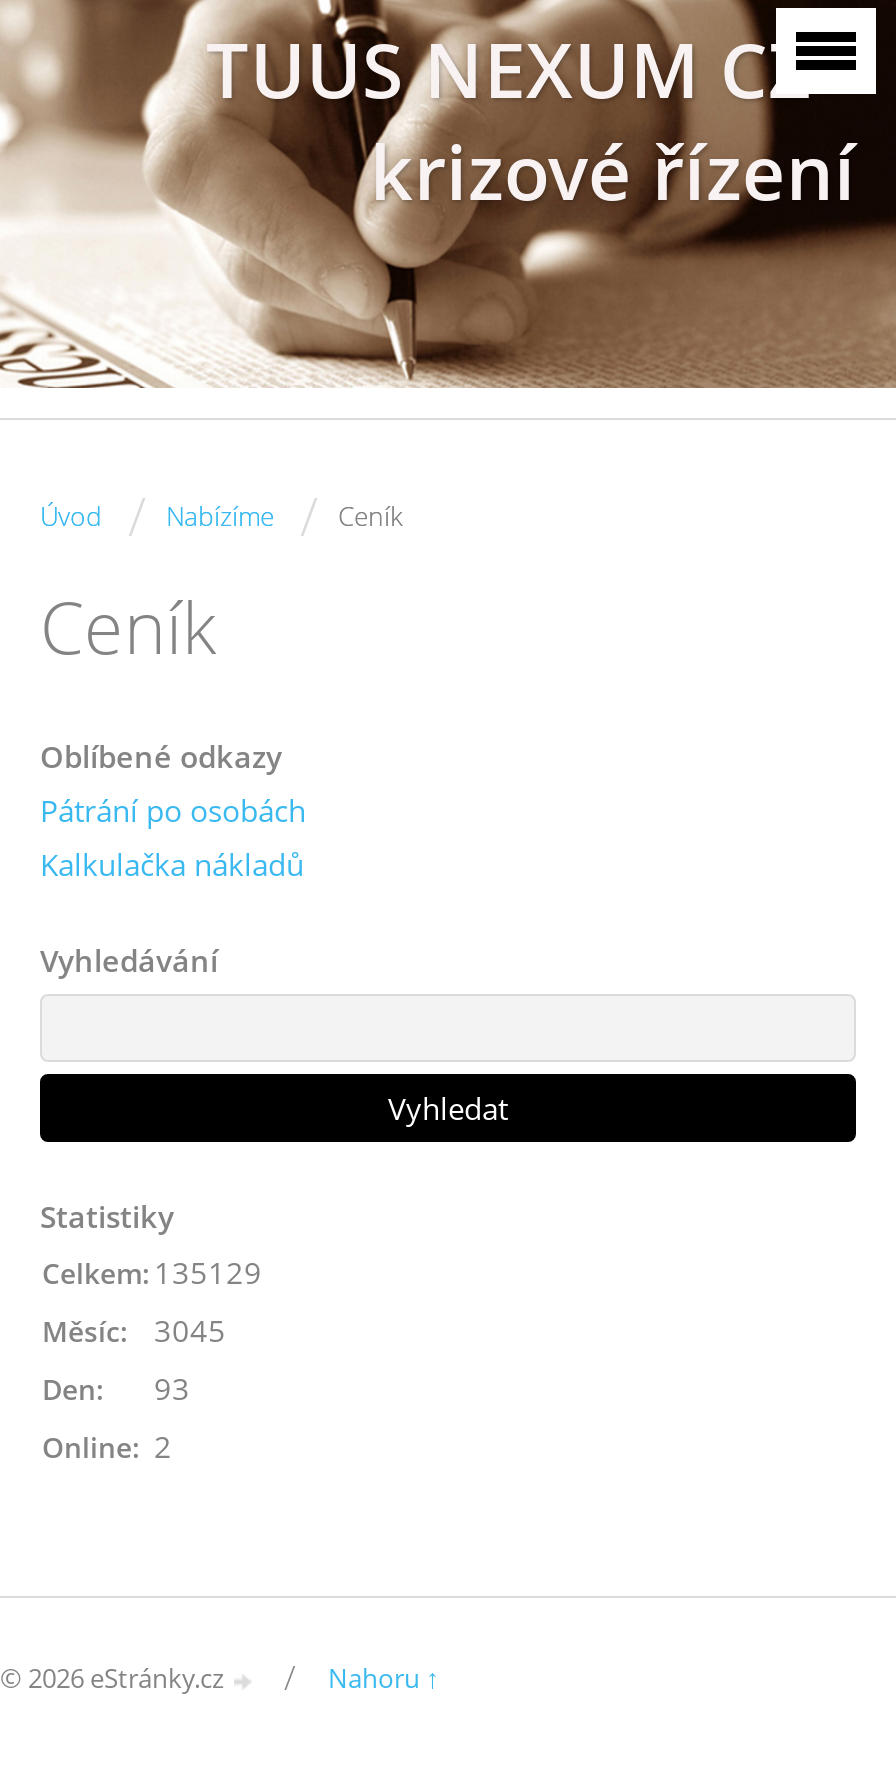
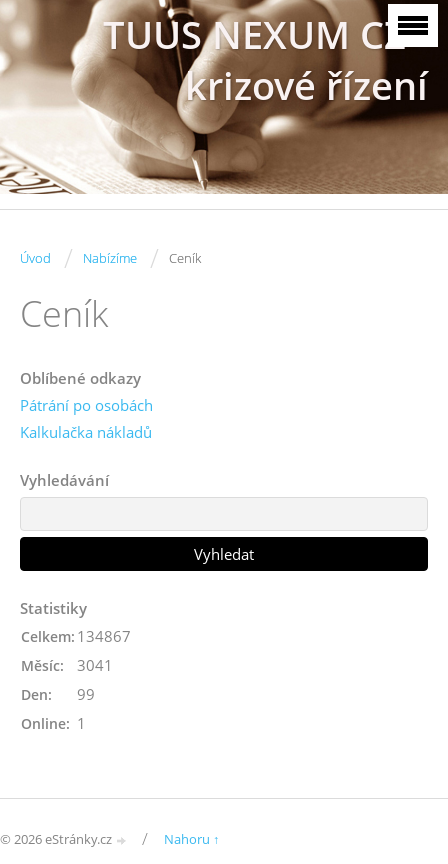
[42,1252,262,1292] Celkem: 135129 -> [21,626,131,646] Celkem: 134867
[42,1310,226,1350] Měsíc: 3045 -> [21,655,113,675] Měsíc: 3041
[42,1368,190,1408] Den: 93 -> [21,684,95,704] Den: 99
[42,1426,172,1466] Online: 2 -> [21,713,86,733] Online: 1

